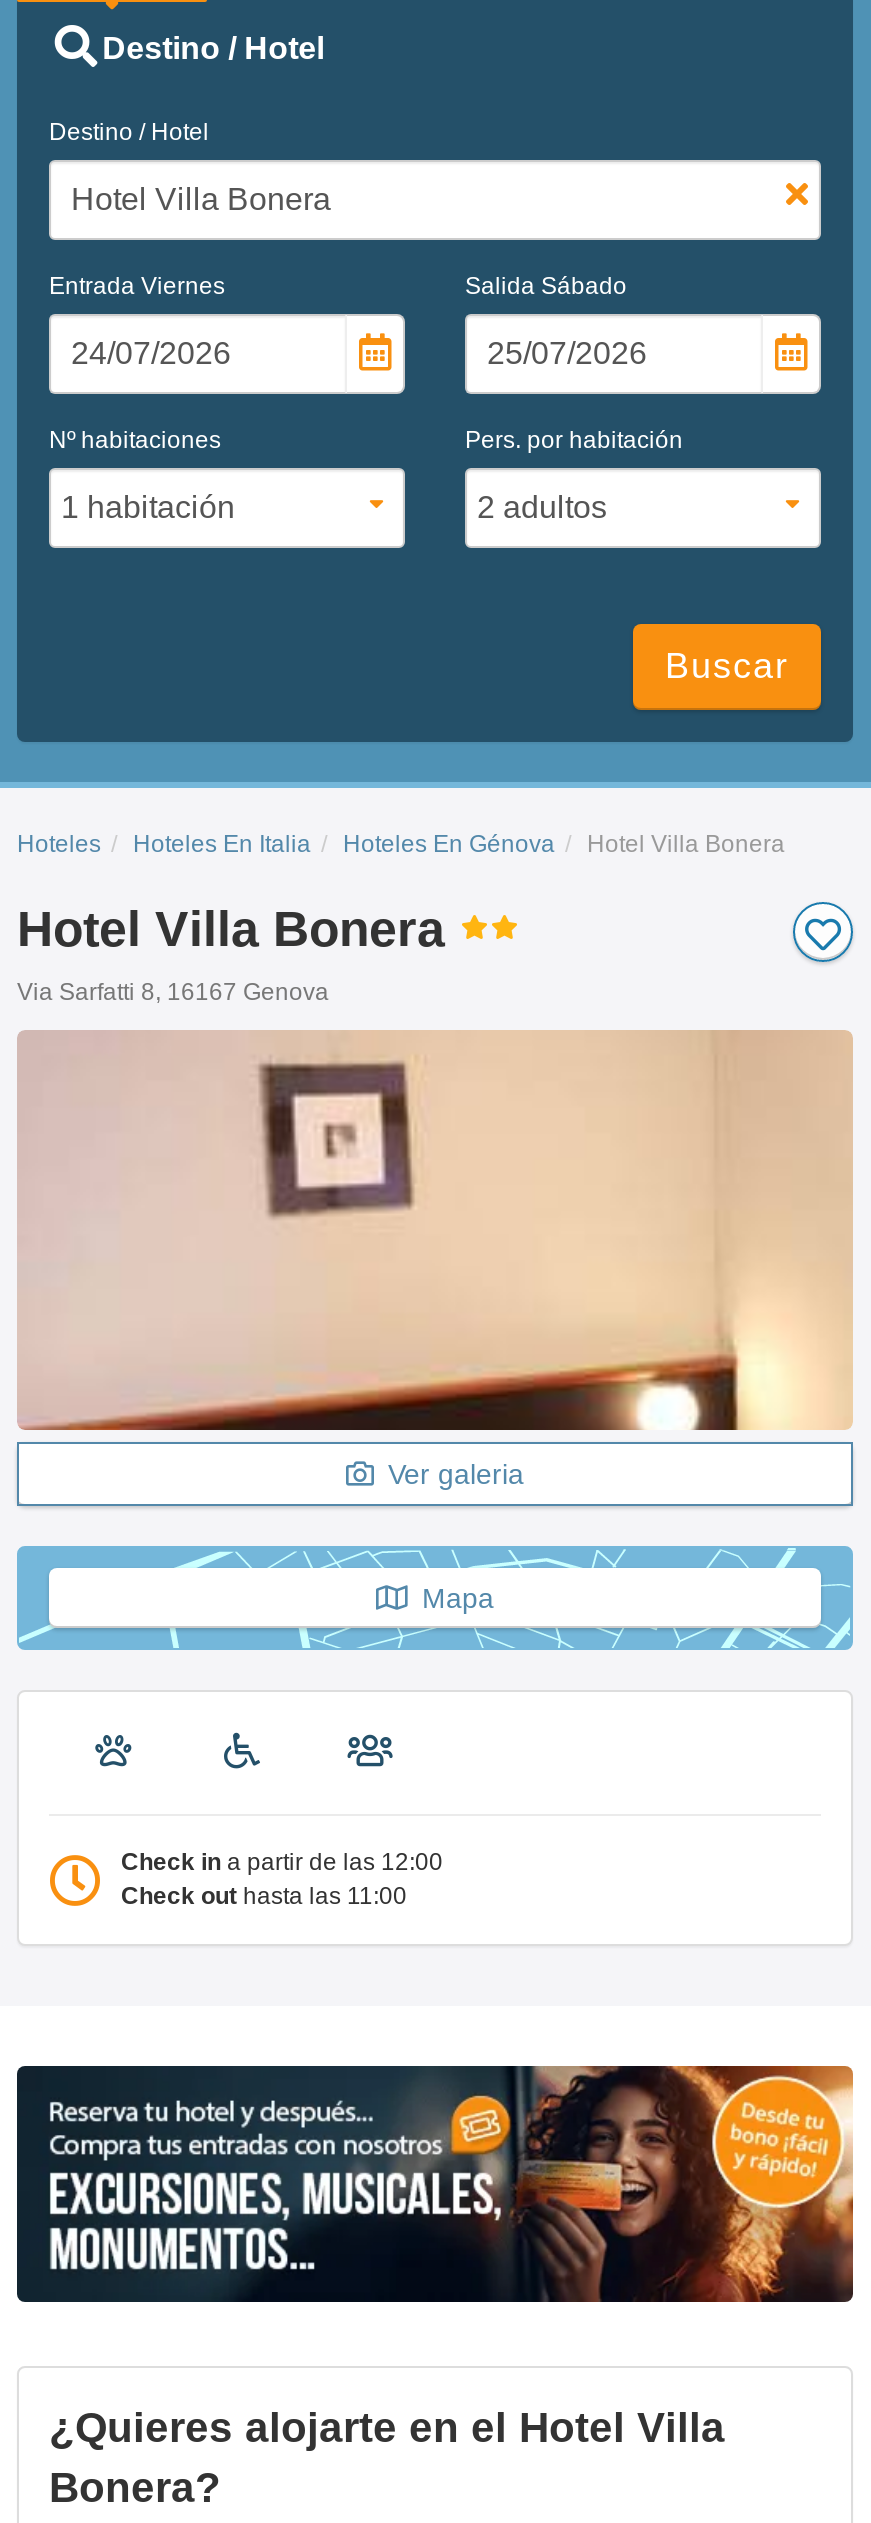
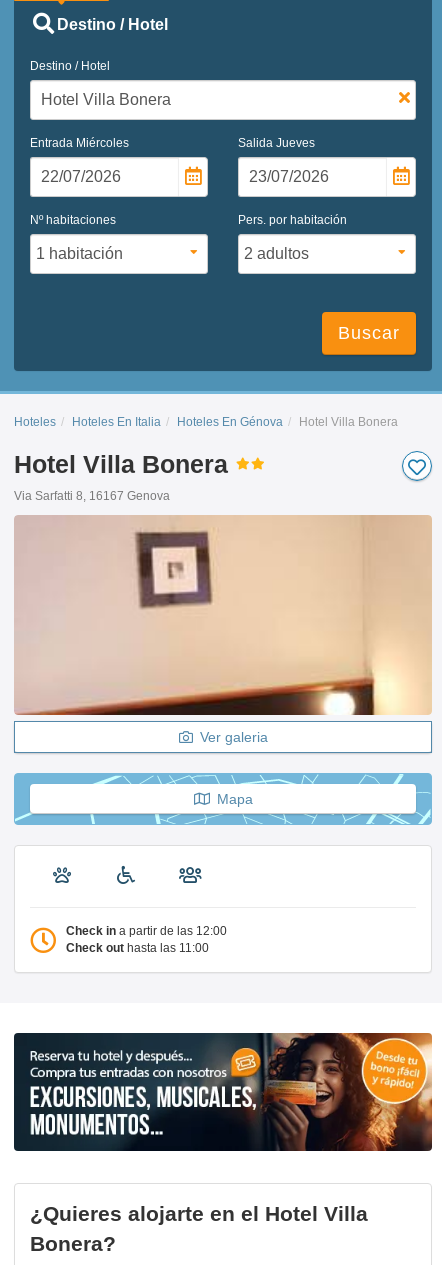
[49,271,225,299] Entrada Viernes -> [30,136,129,150] Entrada Miércoles
[465,271,627,299] Salida Sábado -> [238,136,315,150] Salida Jueves

